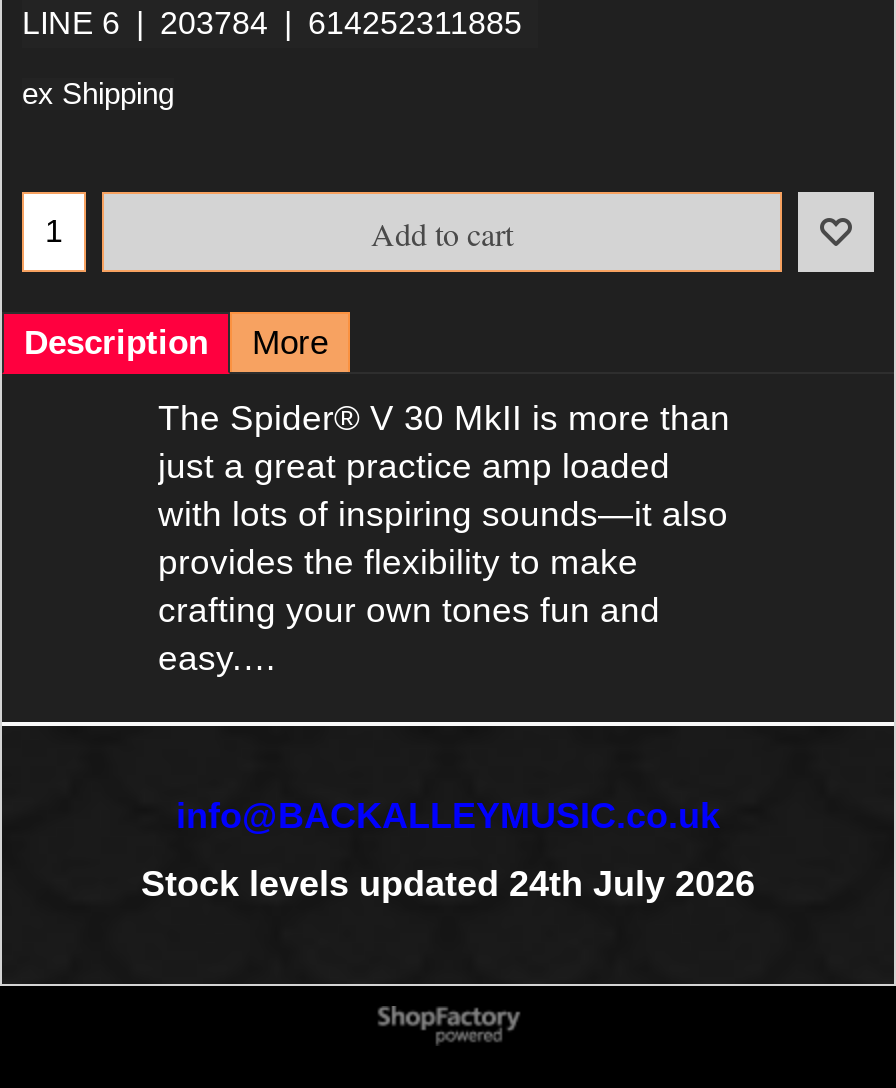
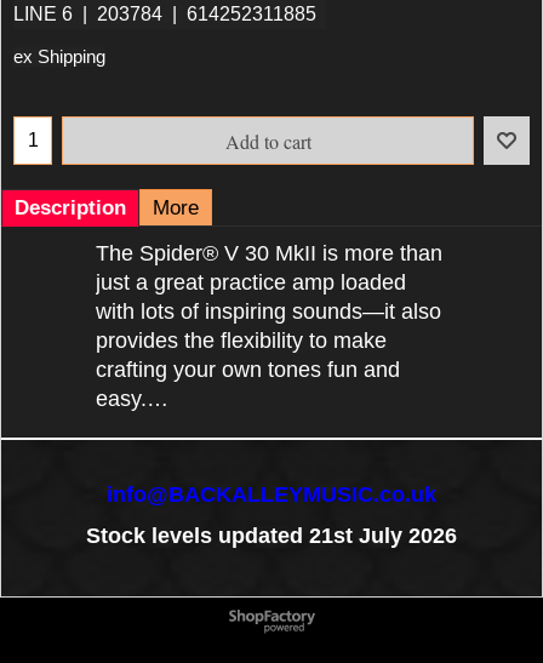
[141,864,755,904] Stock levels updated 24th July 2026 -> [86,524,457,548] Stock levels updated 21st July 2026

